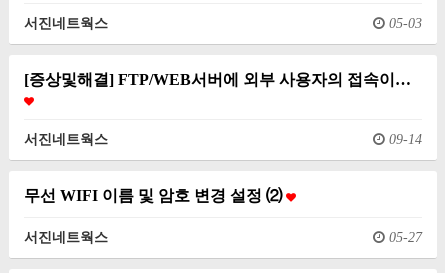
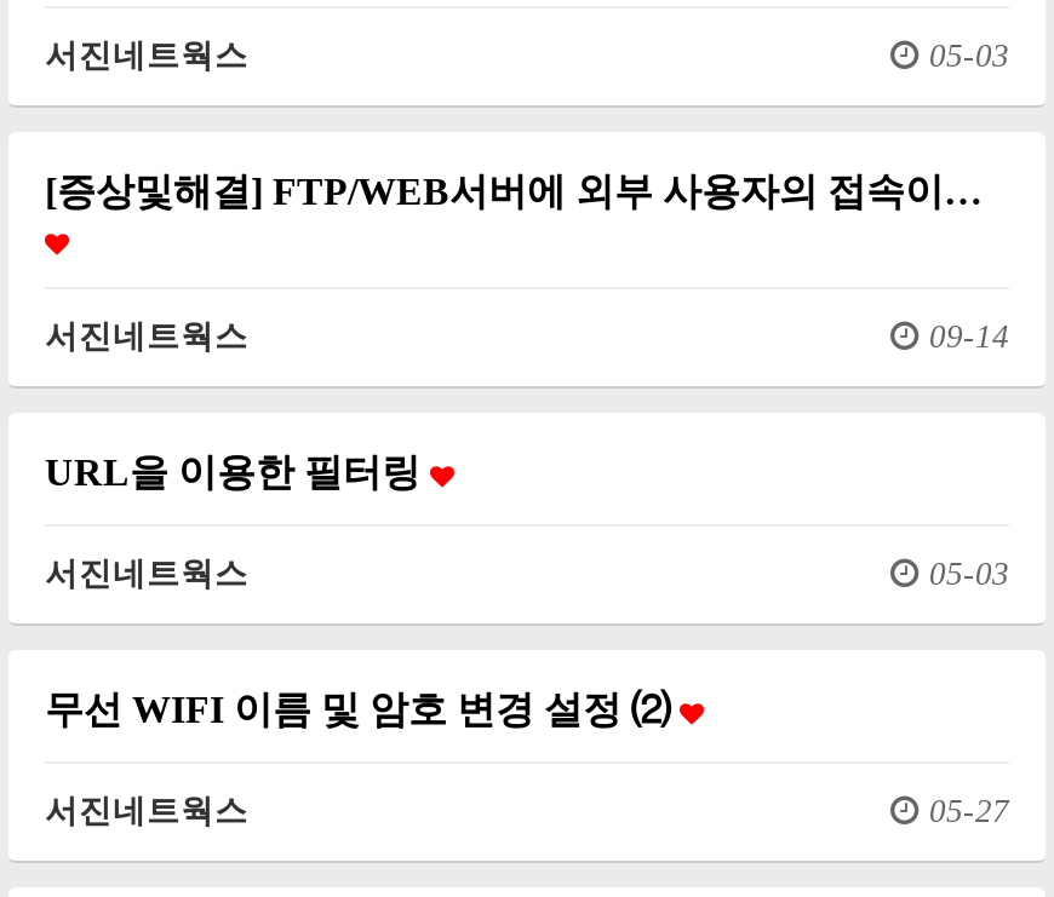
none -> [45,451,1009,591] URL을 이용한 필터링 | 서진네트웍스 | 05-03

